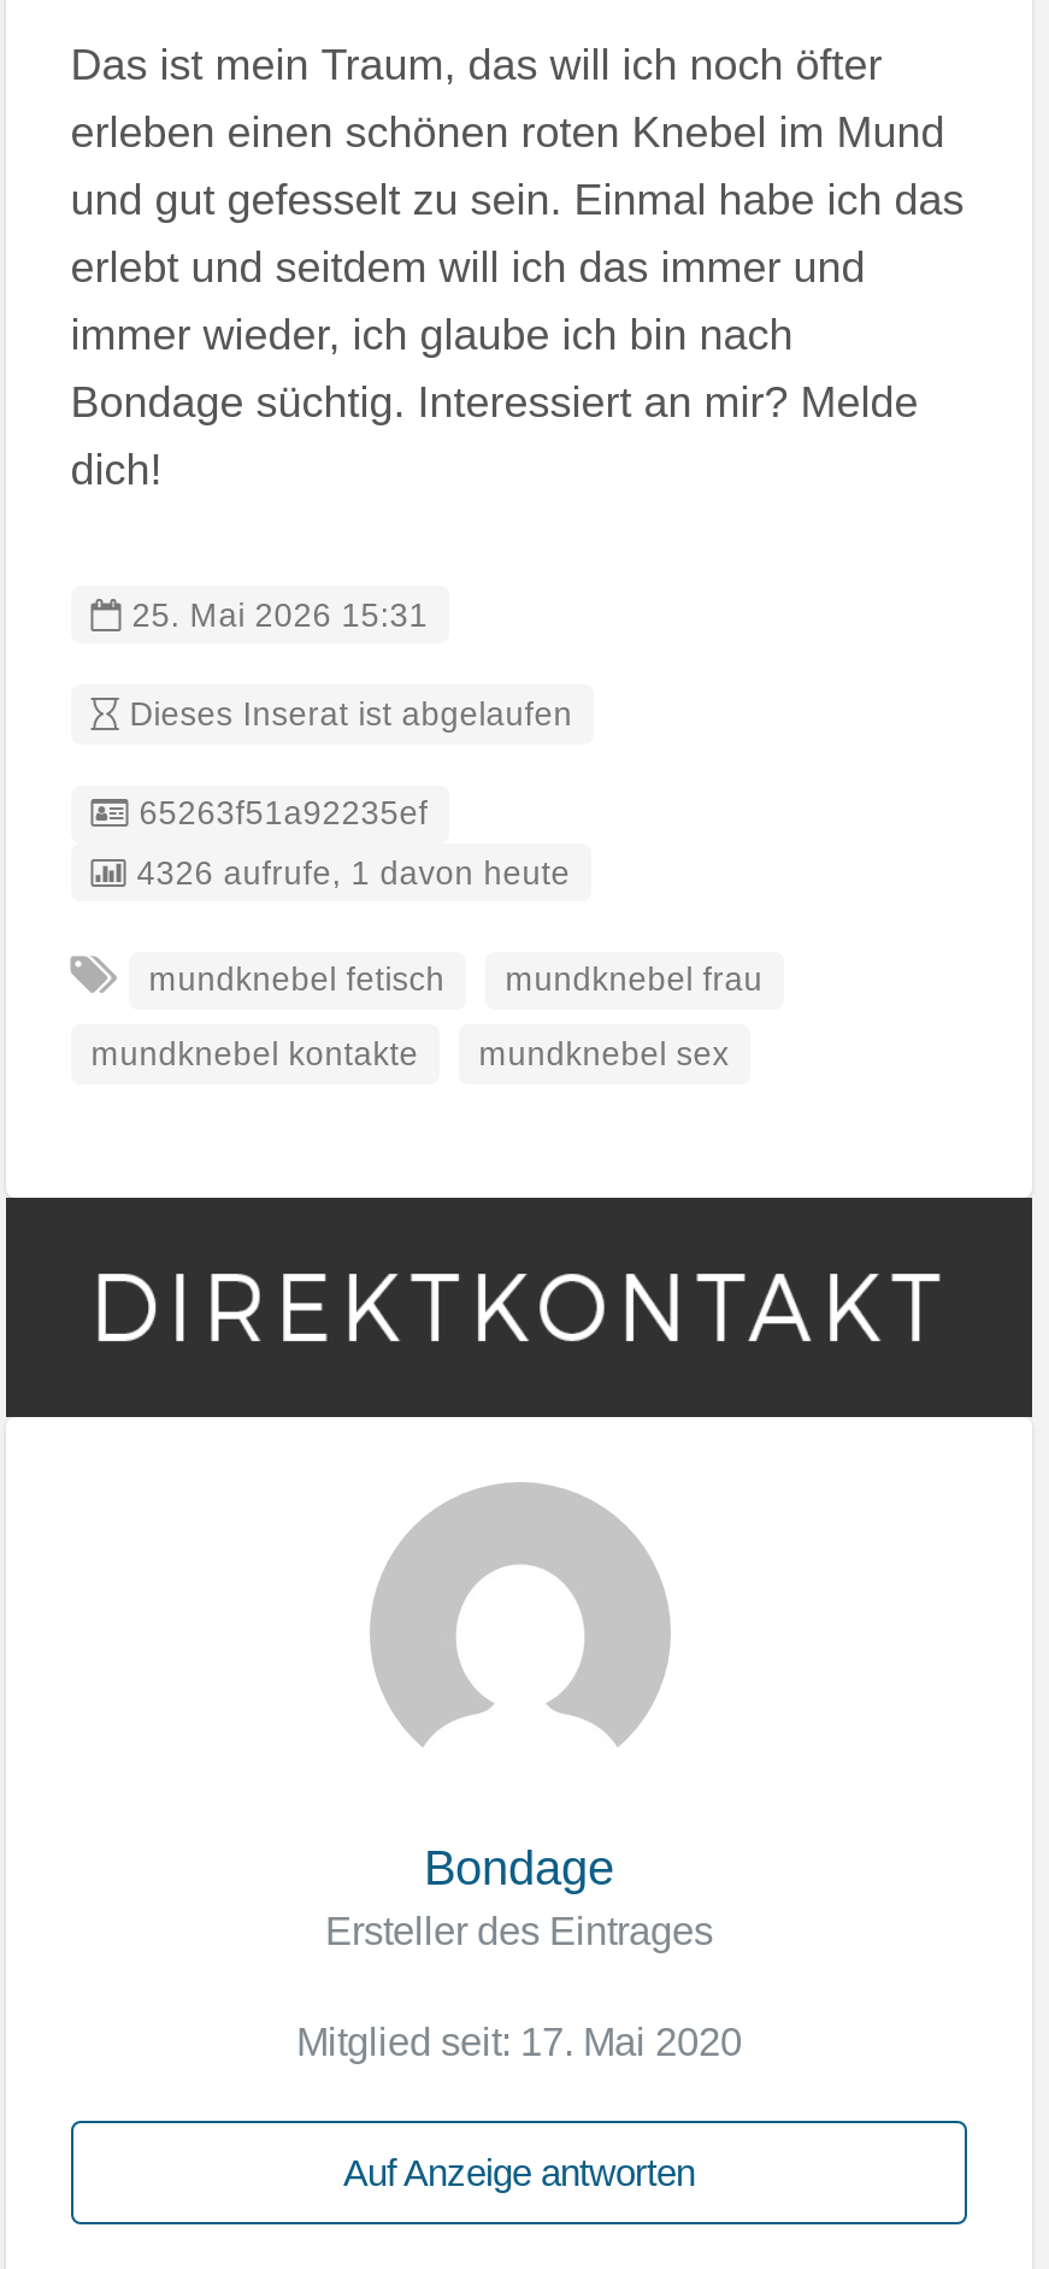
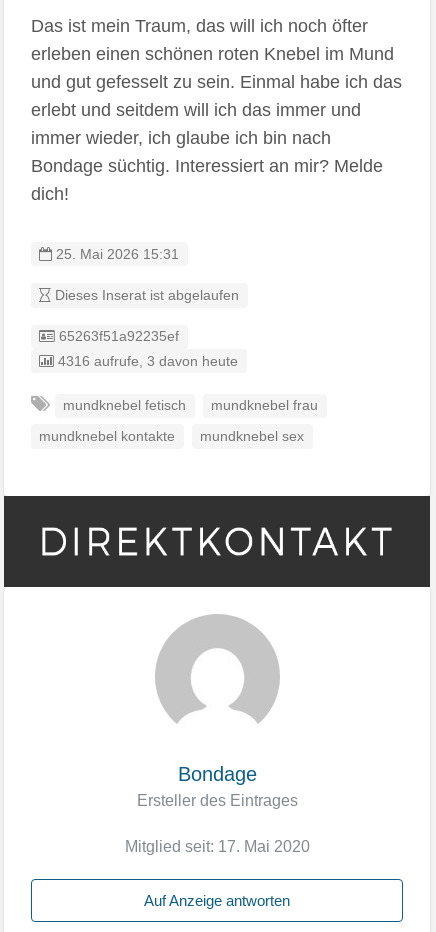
[127,855,570,891] 4326 aufrufe, 1 davon heute -> [54,354,238,369] 4316 aufrufe, 3 davon heute

